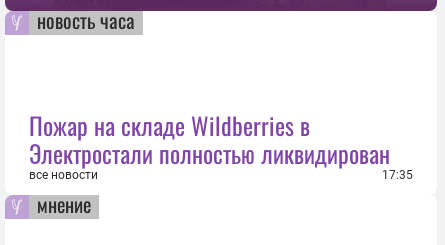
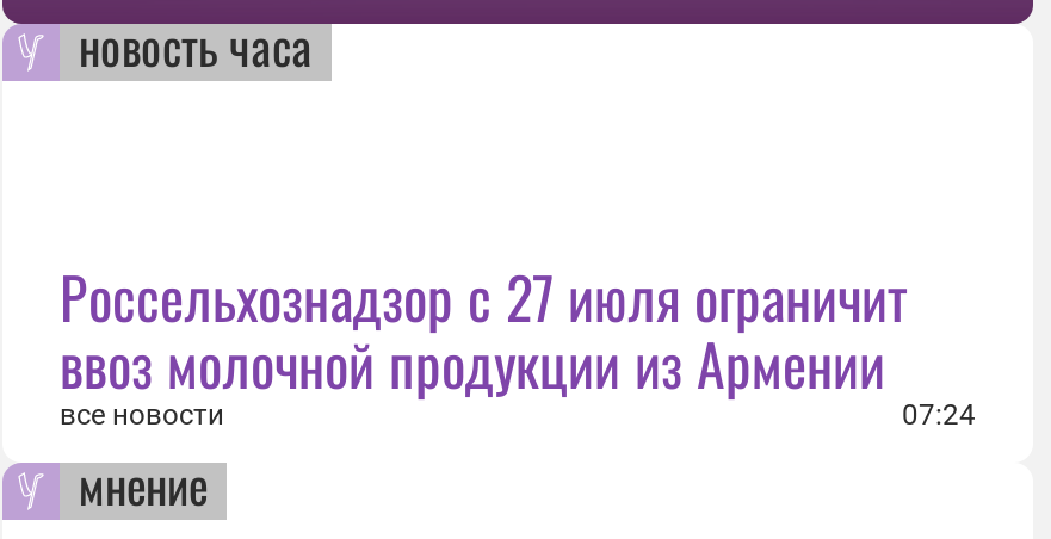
[29,107,390,171] Пожар на складе Wildberries в | Электростали полностью ликвидирован -> [60,253,907,405] Россельхознадзор с 27 июля ограничит | ввоз молочной продукции из Армении
[382,168,413,182] 17:35 -> [902,398,976,432] 07:24

